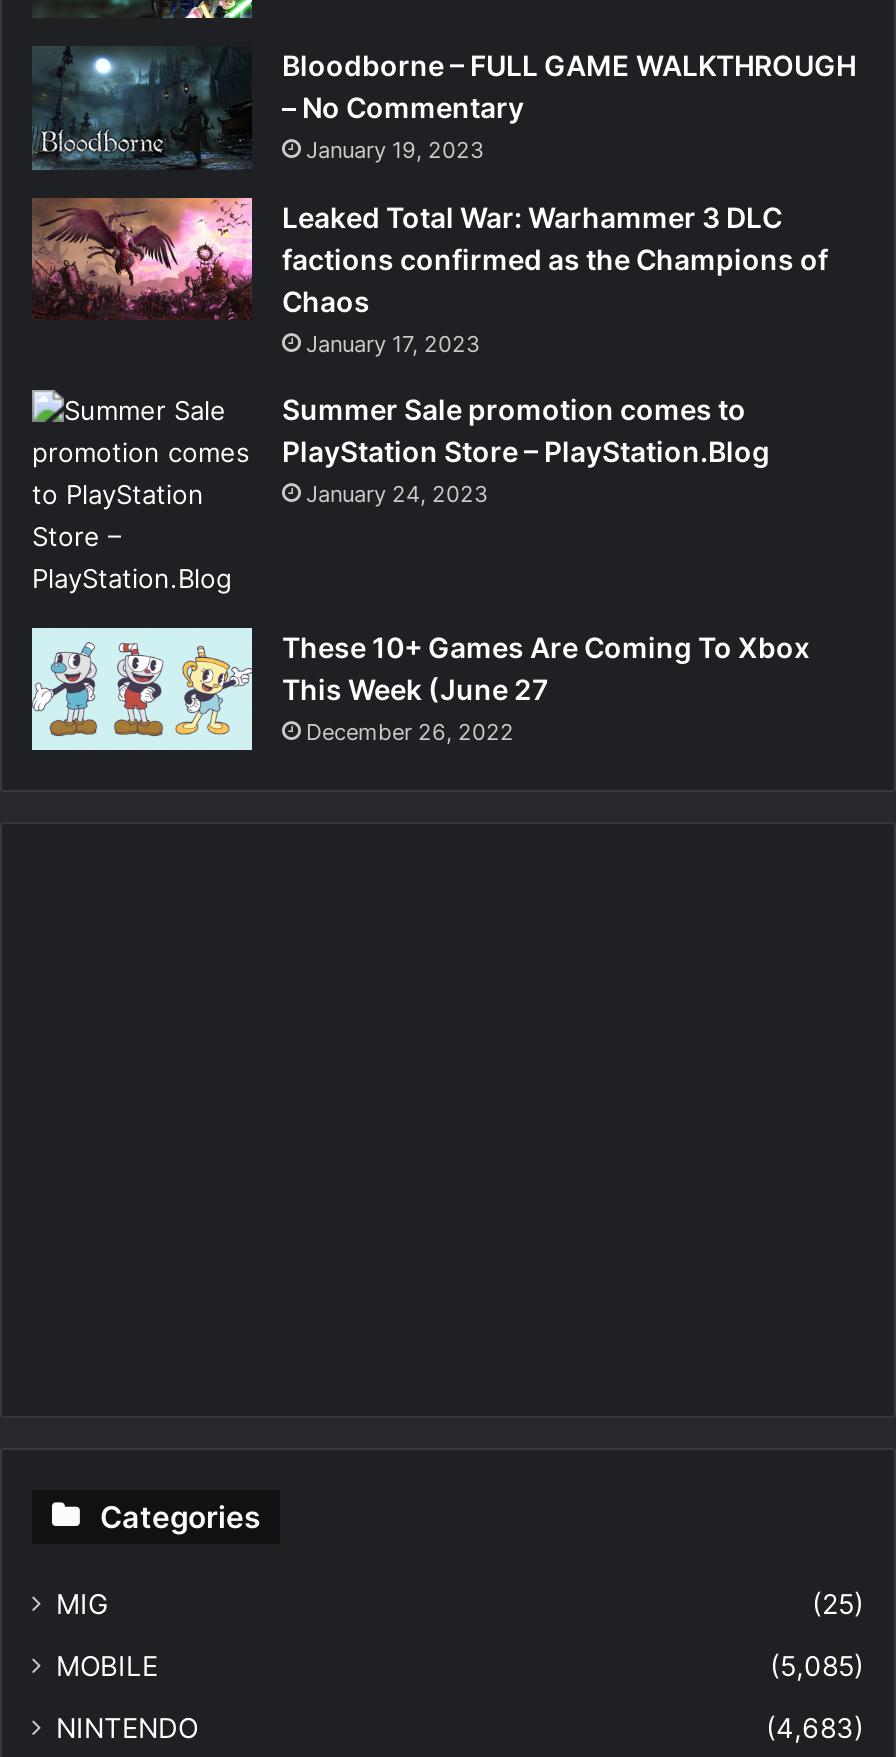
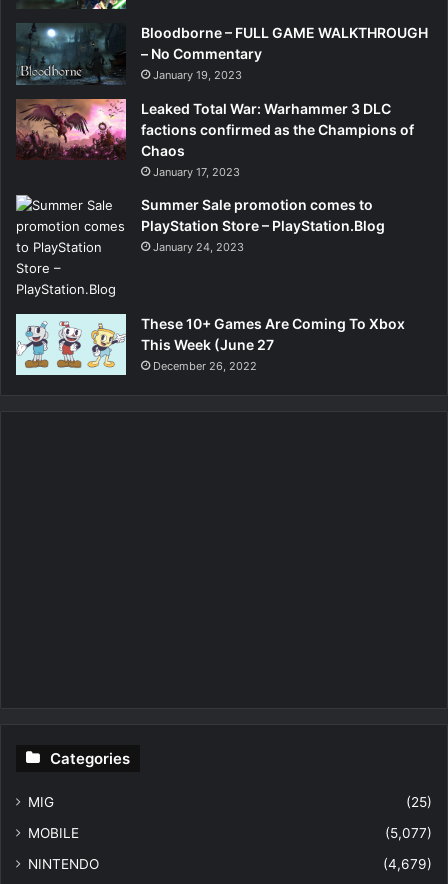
[770,1651,864,1683] (5,085) -> [385,825,432,841] (5,077)
[766,1713,864,1745] (4,683) -> [383,856,432,872] (4,679)

